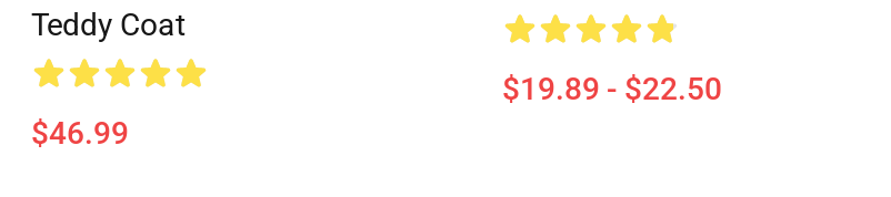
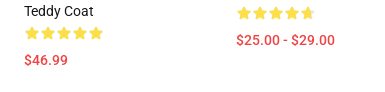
[502,71,722,106] $19.89 - $22.50 -> [236,32,335,48] $25.00 - $29.00

